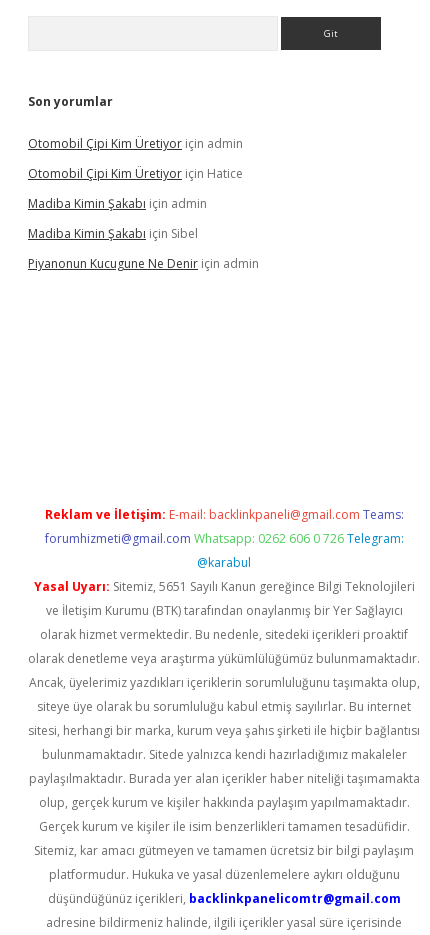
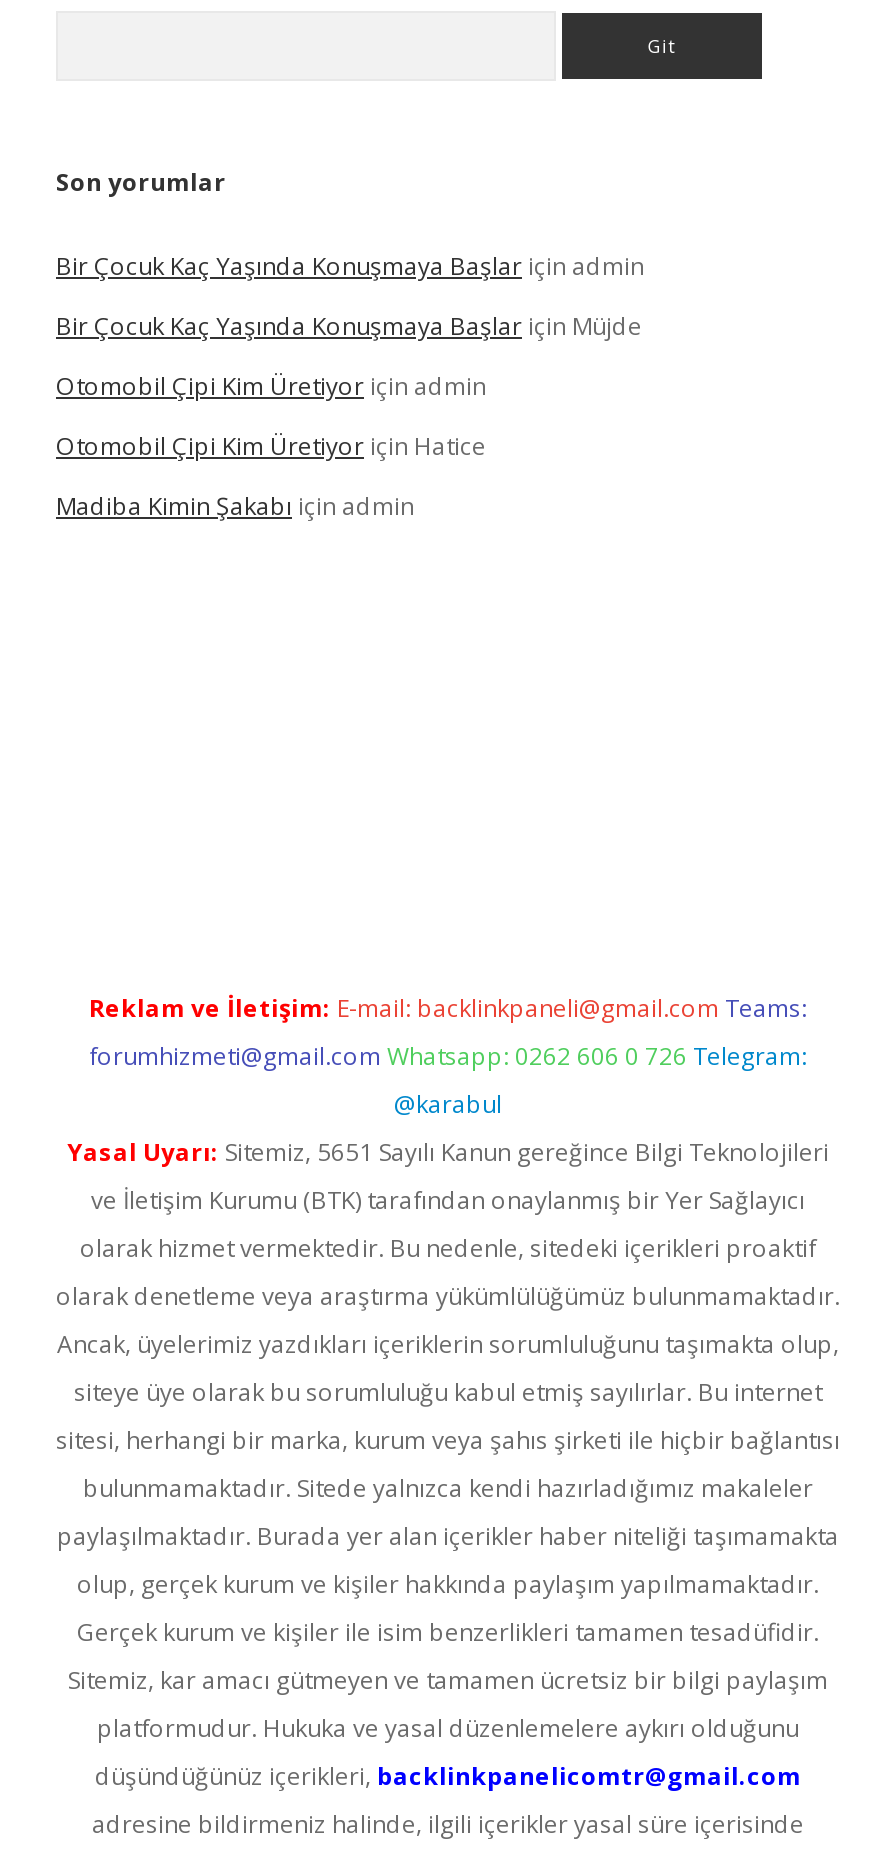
none -> [56,249,644,343] Bir Çocuk Kaç Yaşında Konuşmaya Başlar için admin | Bir Çocuk Kaç Yaşında Konuşmaya Başlar için Müjde
moved [28,135,243,212] -> [56,369,486,523]: Otomobil Çipi Kim Üretiyor için admin | Otomobil Çipi Kim Üretiyor için Hatice | Madiba Kimin Şakabı için admin
[28,225,259,272] Madiba Kimin Şakabı için Sibel | Piyanonun Kucugune Ne Denir için admin -> none

